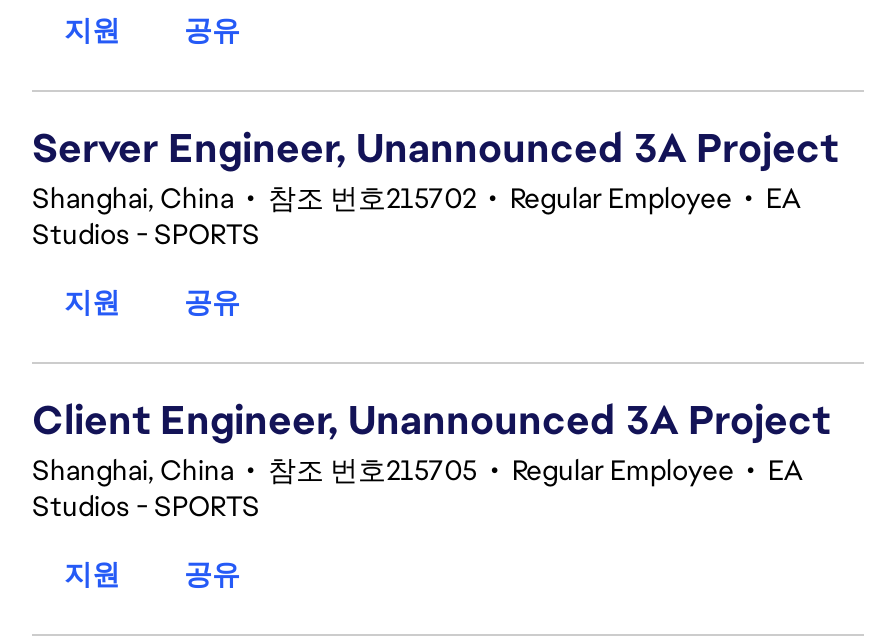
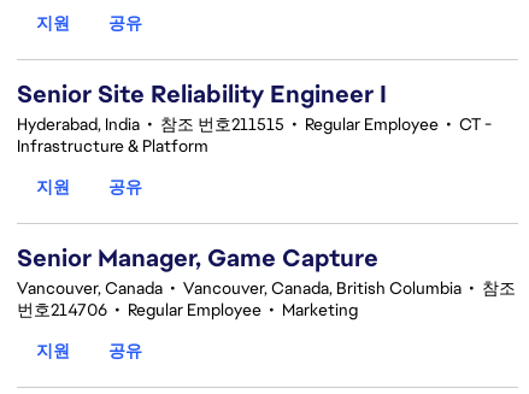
[32,122,838,252] Server Engineer, Unannounced 3A Project | Shanghai, China • 참조 번호215702 • Regular Employee • EA | Studios - SPORTS -> [17,78,492,157] Senior Site Reliability Engineer I | Hyderabad, India • 참조 번호211515 • Regular Employee • CT - | Infrastructure & Platform
[32,394,830,524] Client Engineer, Unannounced 3A Project | Shanghai, China • 참조 번호215705 • Regular Employee • EA | Studios - SPORTS -> [17,242,516,321] Senior Manager, Game Capture | Vancouver, Canada • Vancouver, Canada, British Columbia • 참조 | 번호214706 • Regular Employee • Marketing

